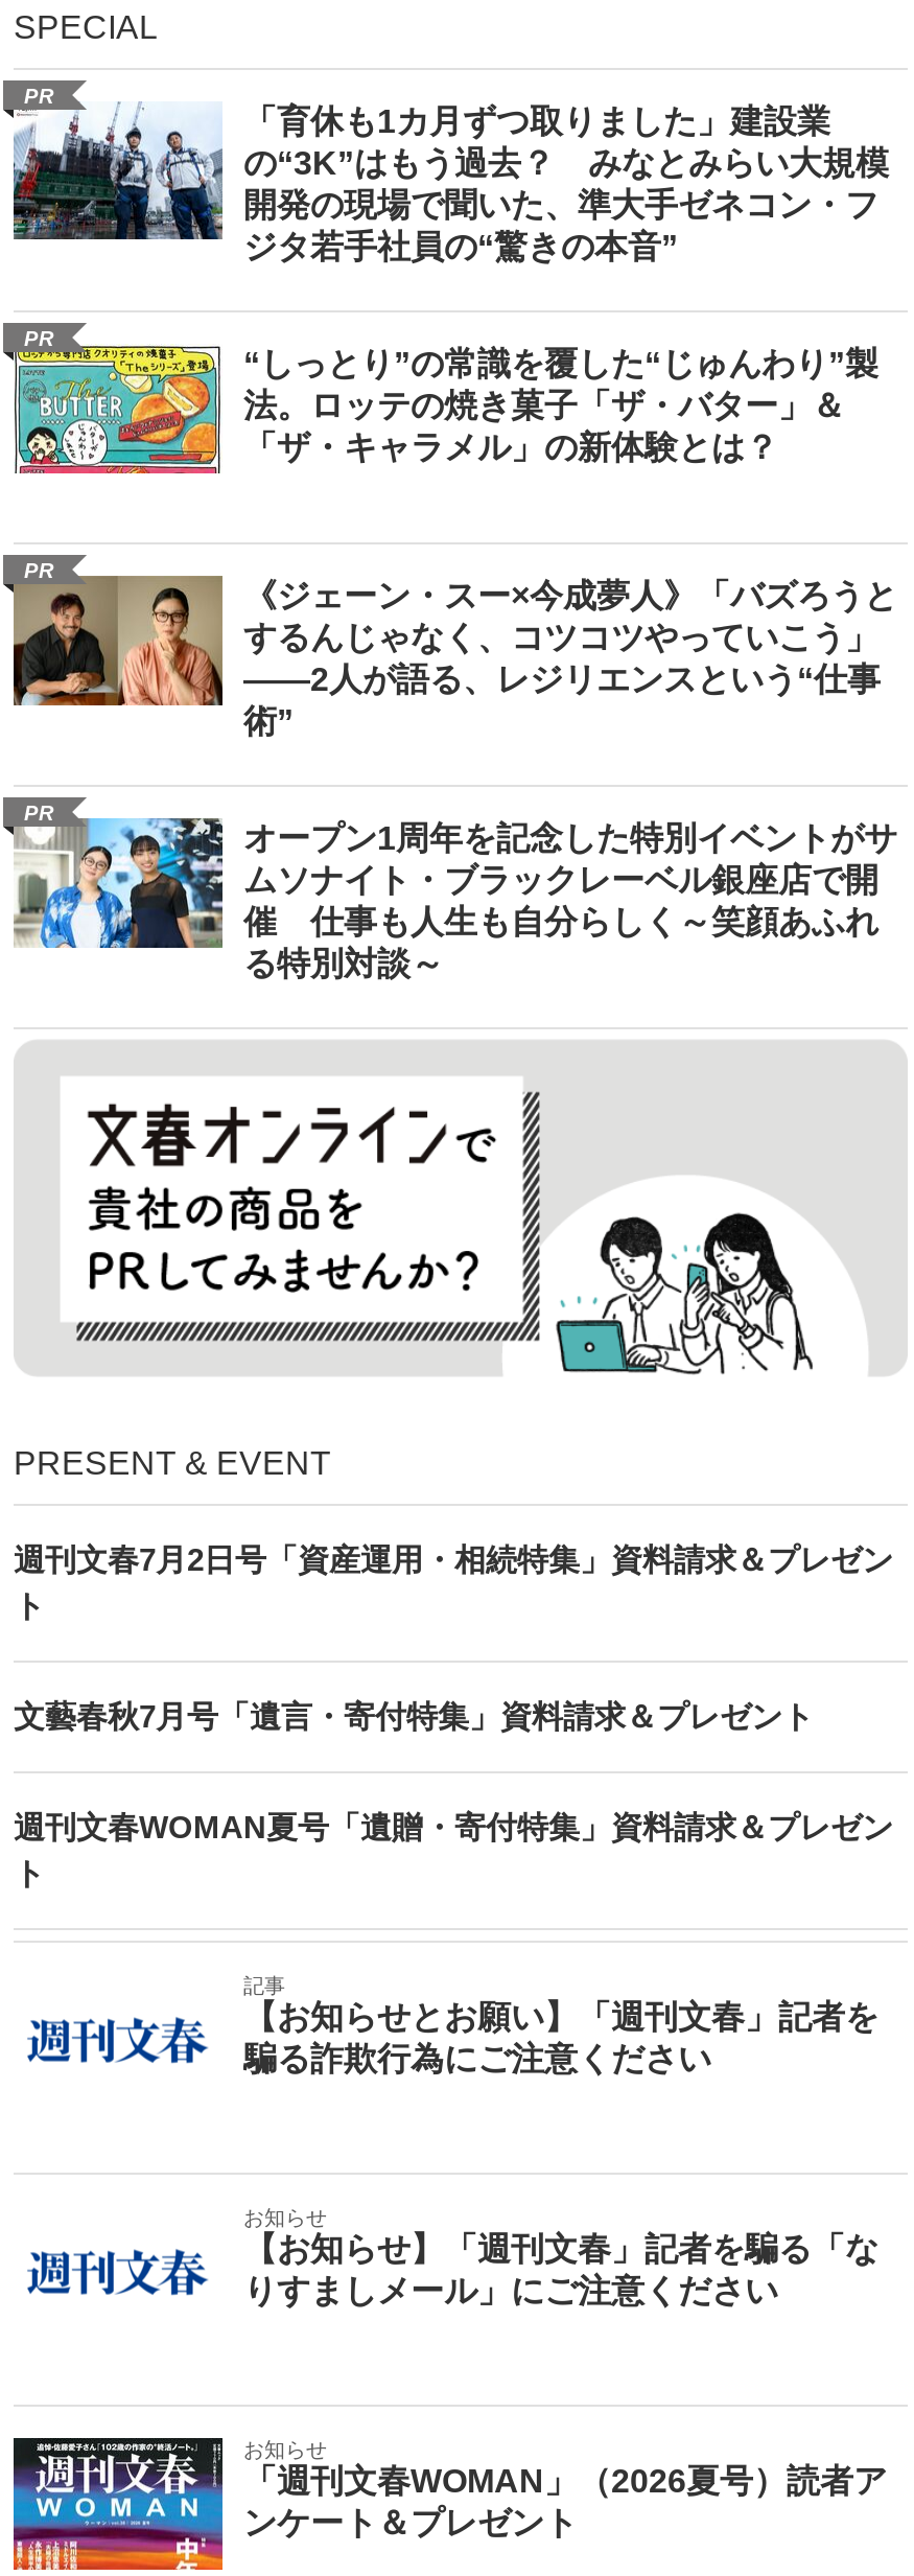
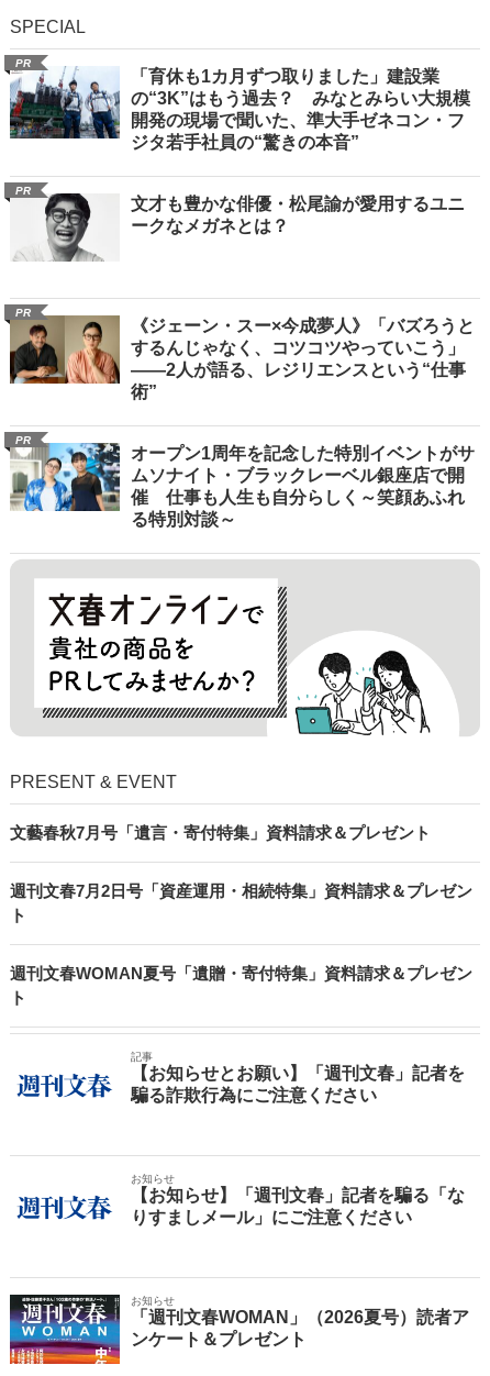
[14,344,878,475] [image] | “しっとり”の常識を覆した“じゅんわり”製 | 法。ロッテの焼き菓子「ザ・バター」＆ | 「ザ・キャラメル」の新体験とは？ -> [10,192,465,263] [image] | 文才も豊かな俳優・松尾諭が愛用するユニ | ークなメガネとは？
moved [14,1542,893,1623] -> [10,882,472,924]: 週刊文春7月2日号「資産運用・相続特集」資料請求＆プレゼン | ト
moved [14,1698,814,1734] -> [10,823,431,842]: 文藝春秋7月号「遺言・寄付特集」資料請求＆プレゼント

